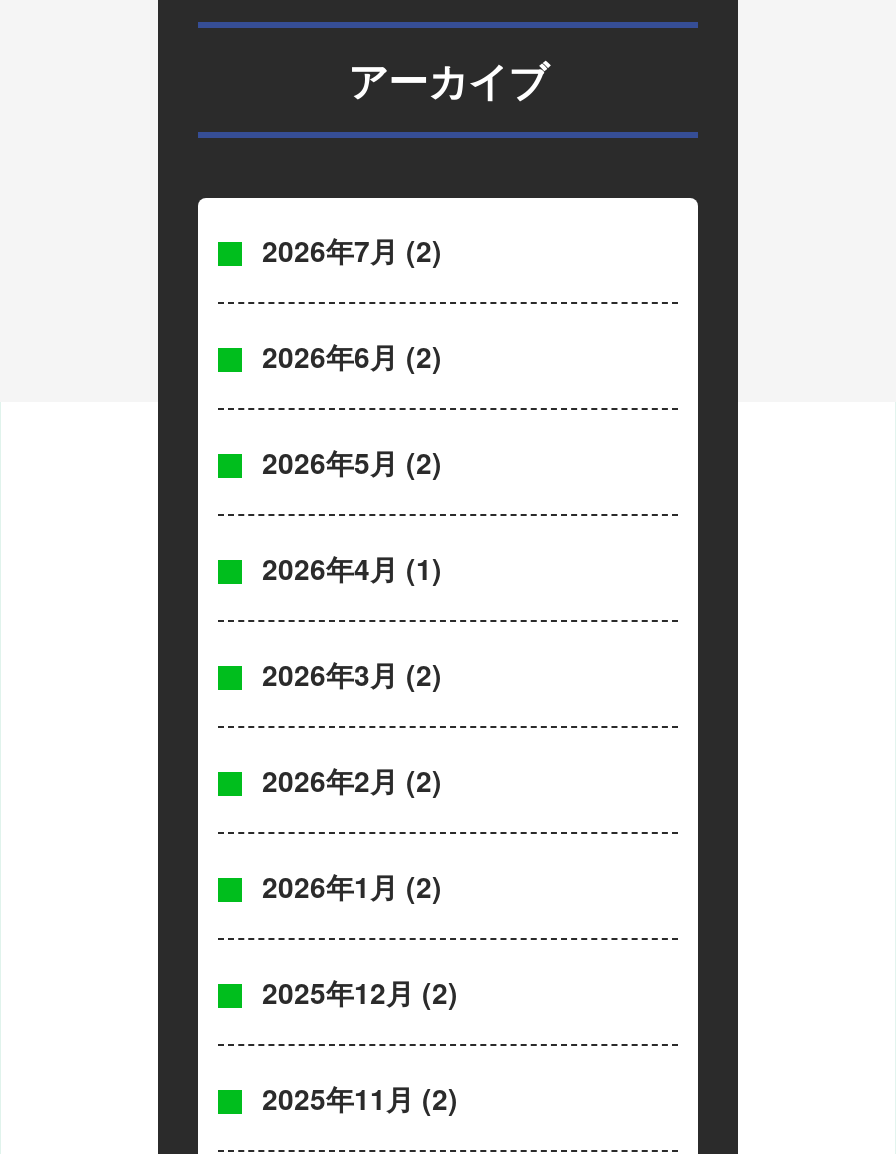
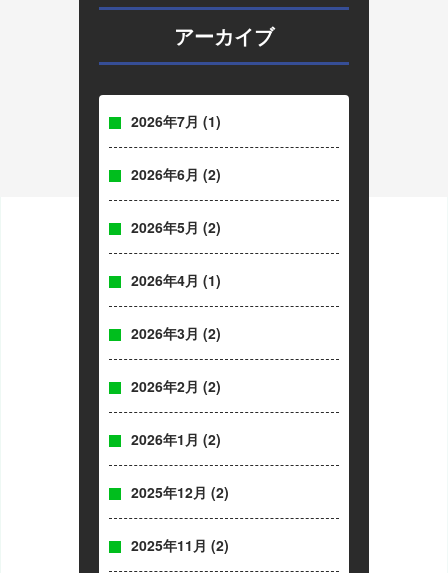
[262,230,442,270] 2026年7月(2) -> [131,111,221,131] 2026年7月(1)

